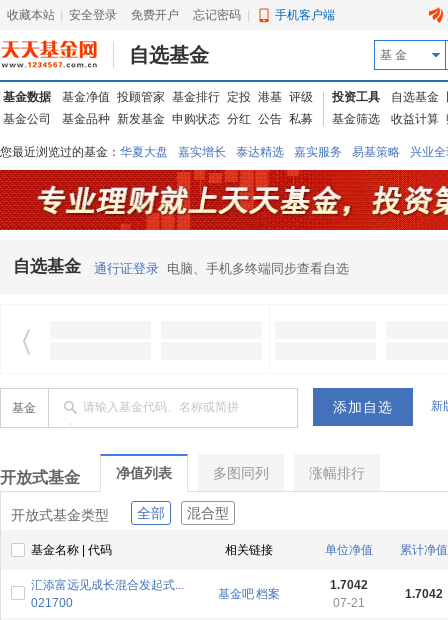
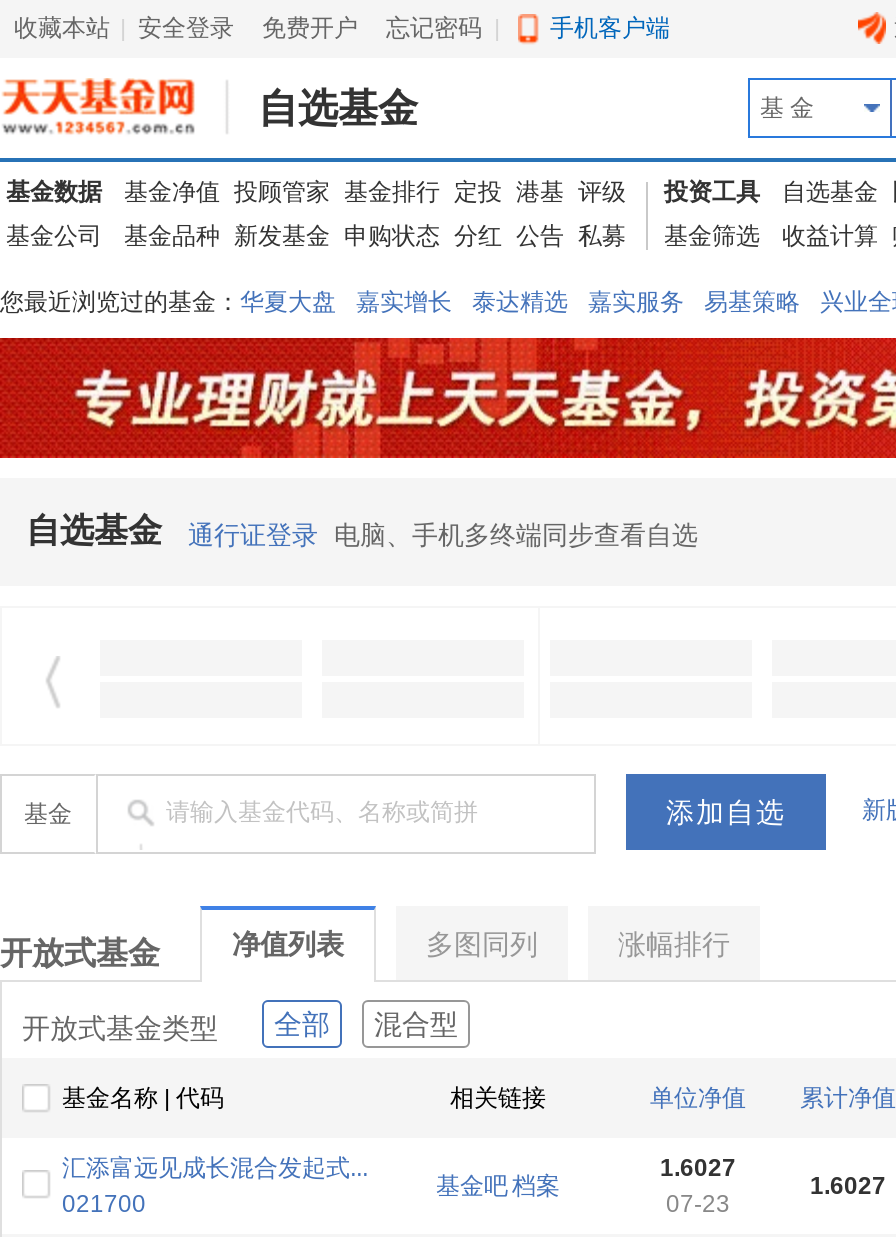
[330,578,368,592] 1.7042 -> [660,1154,736,1182] 1.6027
[405,587,443,601] 1.7042 -> [810,1172,886,1200] 1.6027
[333,596,365,610] 07-21 -> [666,1190,730,1218] 07-23

